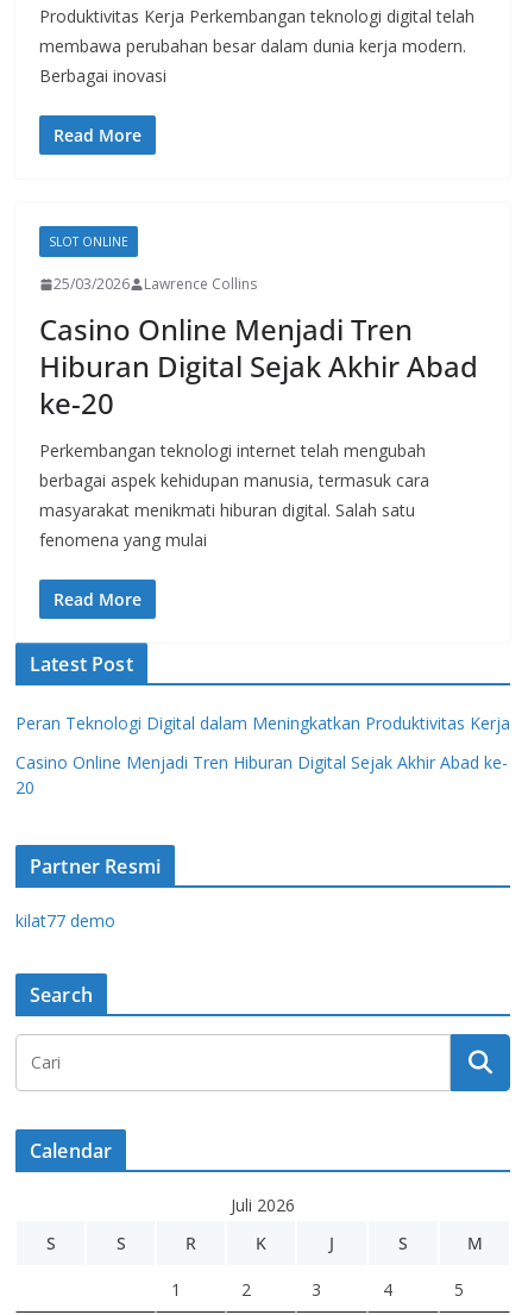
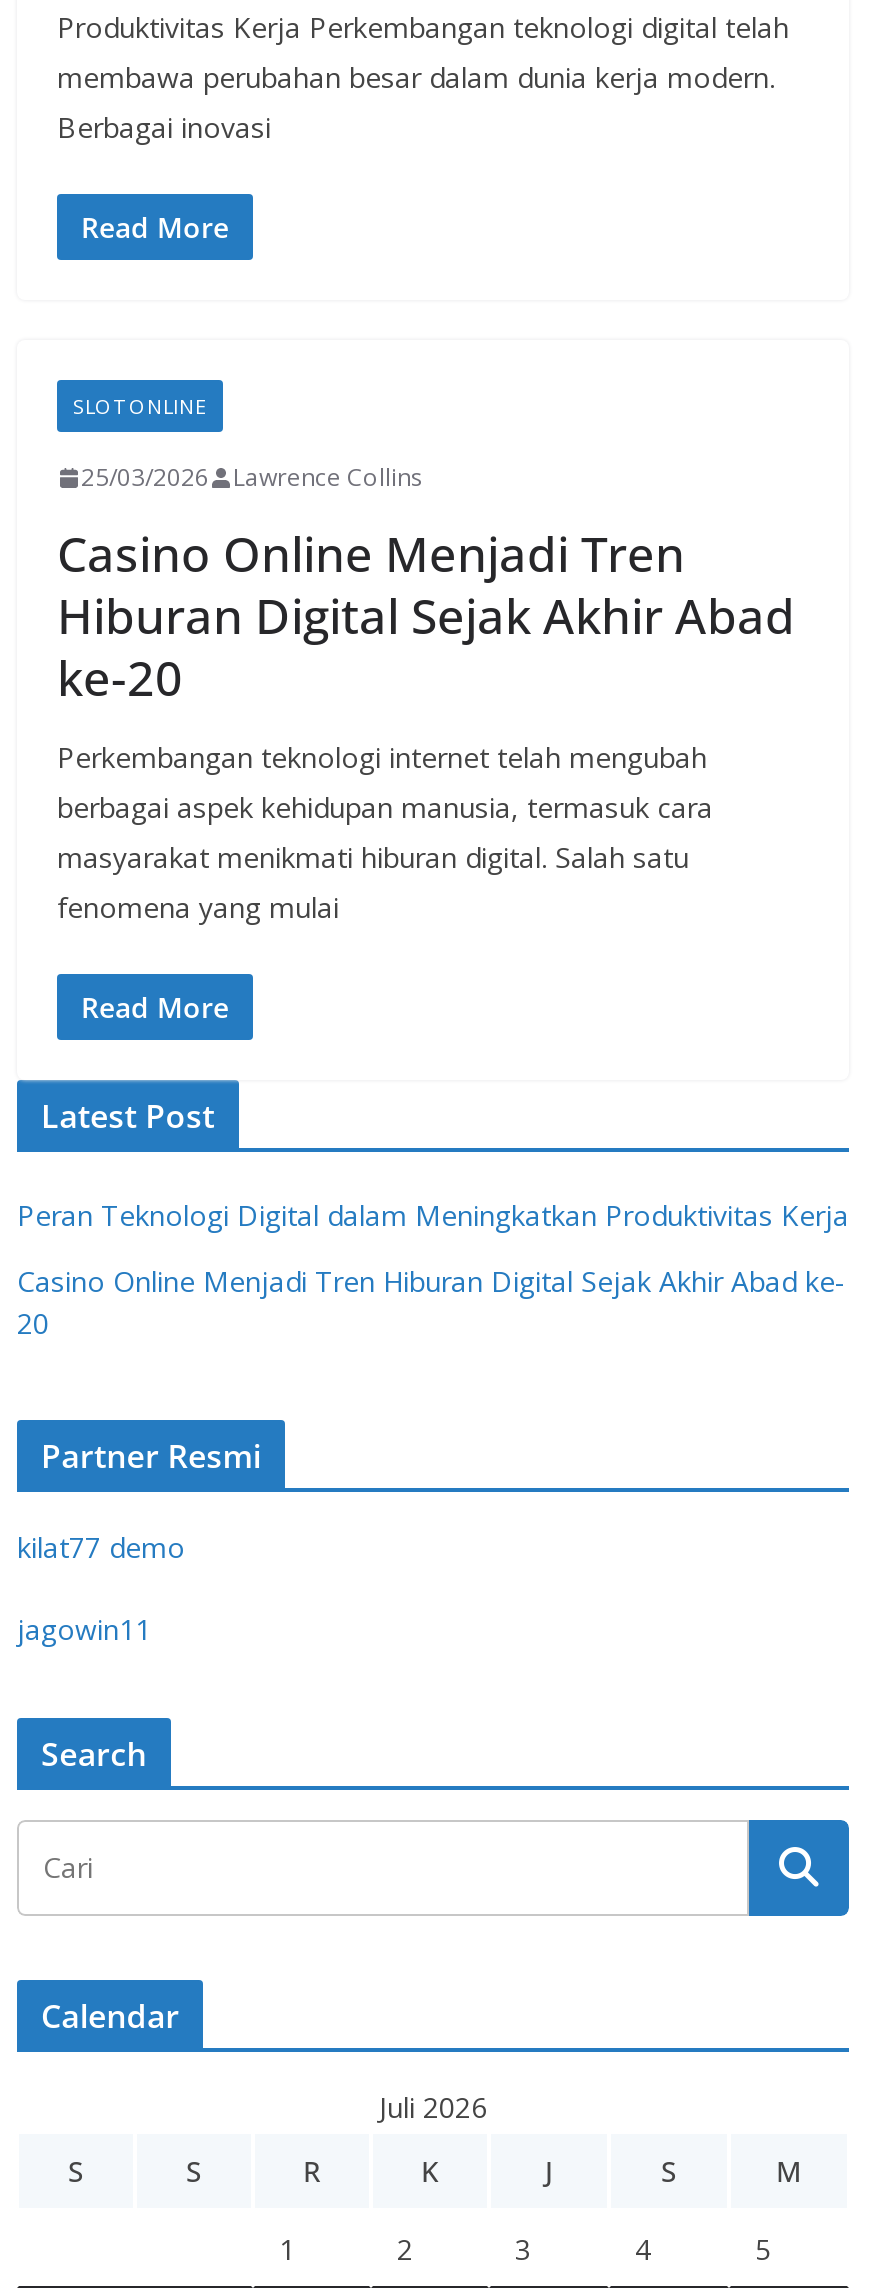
none -> [17,1610,151,1648] jagowin11

